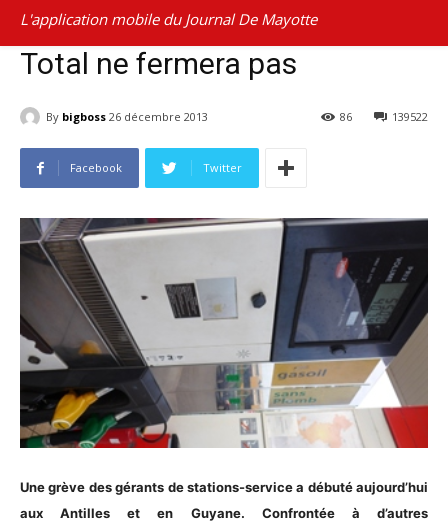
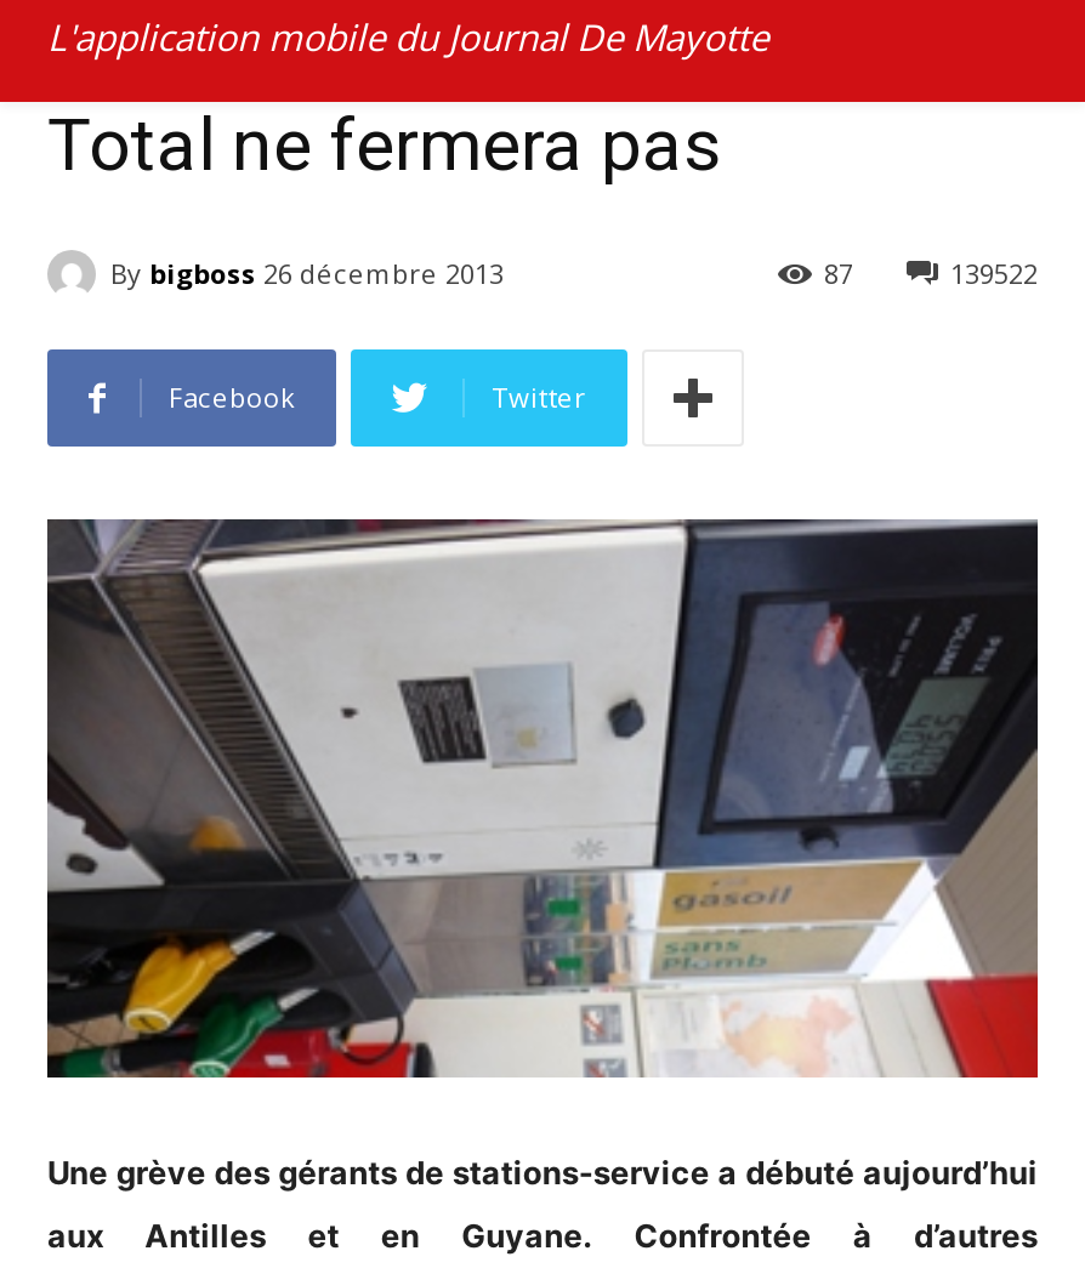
[340,109,352,124] 86 -> [824,255,853,291] 87

